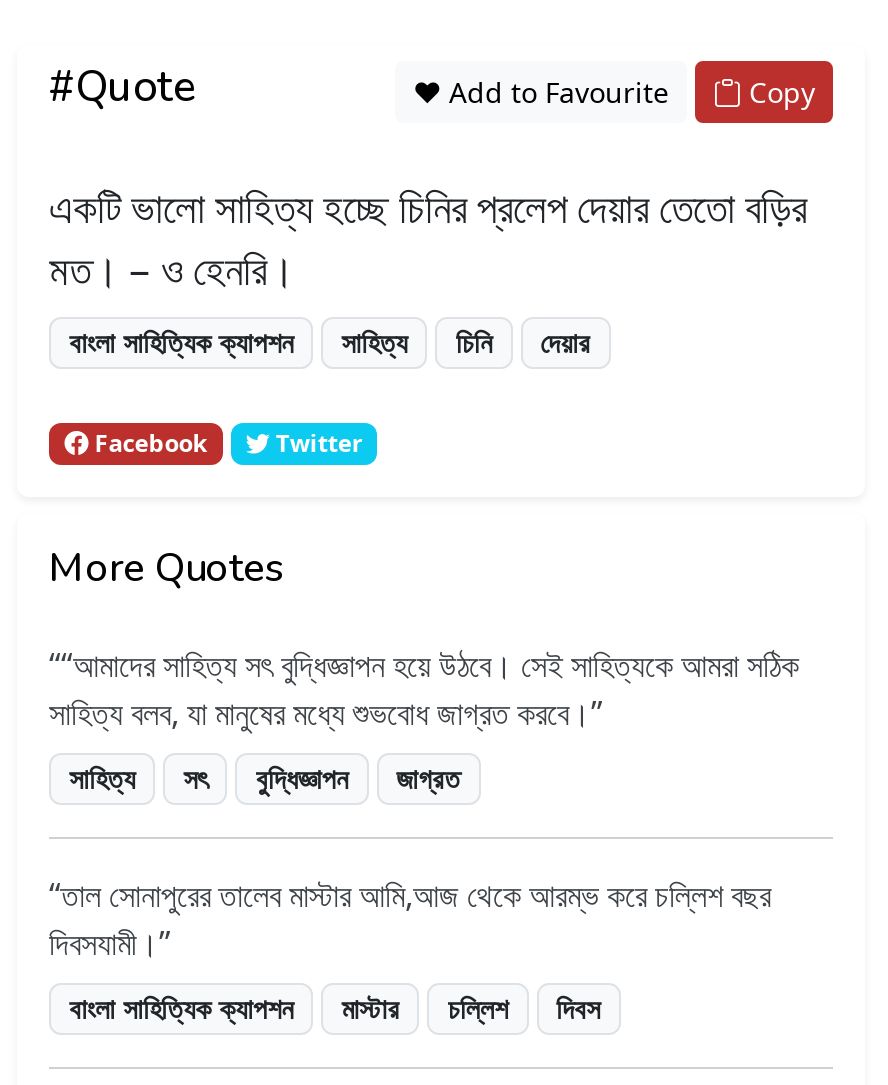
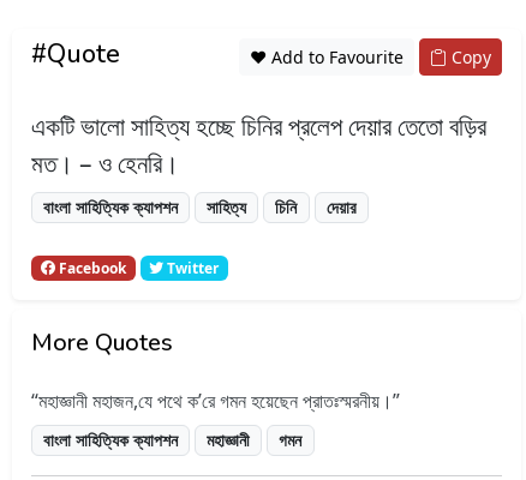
[49,643,799,965] “আমাদের সাহিত্য সৎ বুদ্ধিজ্ঞাপন হয়ে উঠবে। সেই সাহিত্যকে আমরা সঠিক | সাহিত্য বলব, যা মানুষের মধ্যে শুভবােধ জাগ্রত করবে। | সাহিত্য | সৎ | বুদ্ধিজ্ঞাপন | জাগ্রত | তাল সোনাপুরের তালেব মাস্টার আমি,আজ থেকে আরম্ভ করে চল্লিশ বছর | দিবসযামী। -> [38,388,393,414] মহাজ্ঞানী মহাজন,যে পথে ক’রে গমন হয়েছেন প্রাতঃস্মরনীয়।
[342,989,600,1027] মাস্টার | চল্লিশ | দিবস -> [207,429,302,451] মহাজ্ঞানী | গমন

